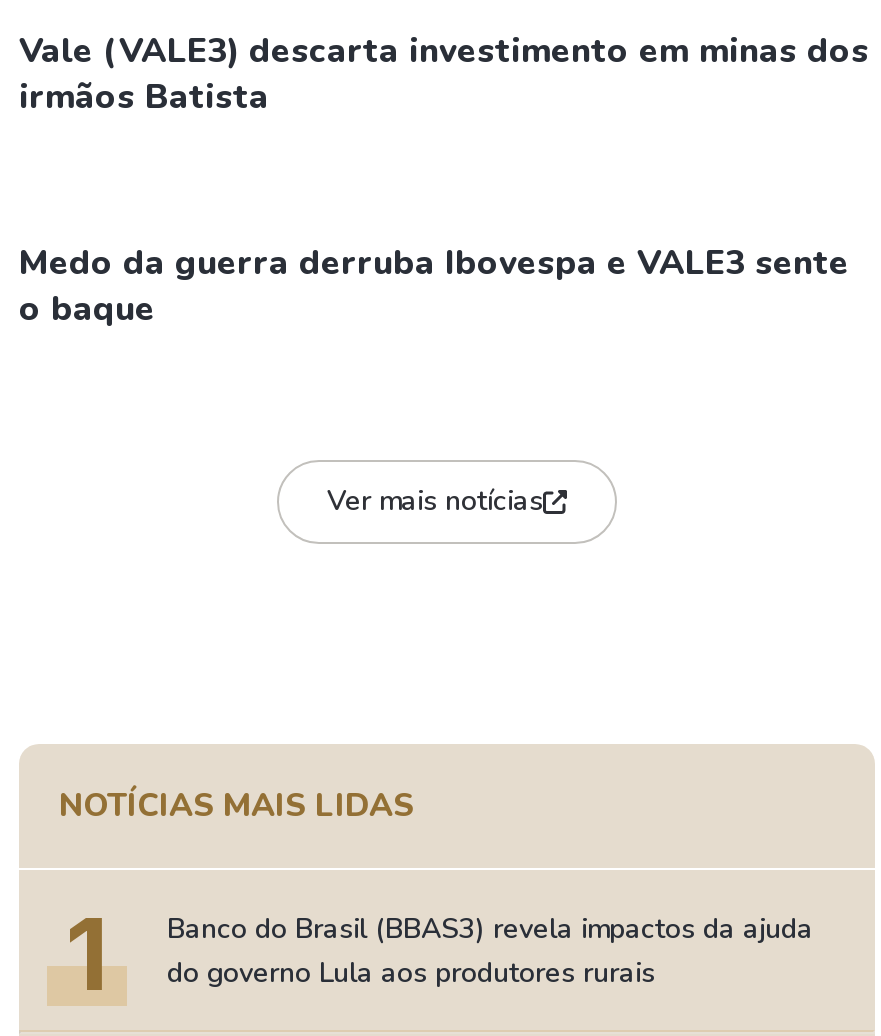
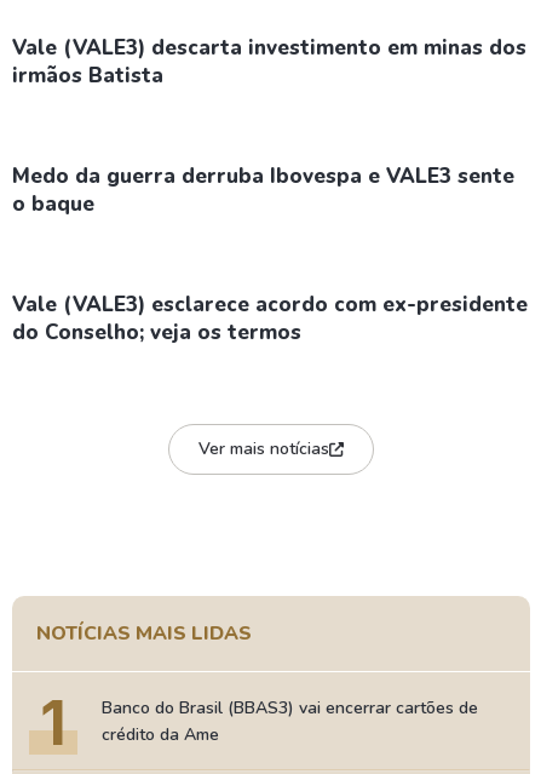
none -> [12,291,528,346] Vale (VALE3) esclarece acordo com ex-presidente | do Conselho; veja os termos
[167,910,813,992] Banco do Brasil (BBAS3) revela impactos da ajuda | do governo Lula aos produtores rurais -> [102,696,478,746] Banco do Brasil (BBAS3) vai encerrar cartões de | crédito da Ame

